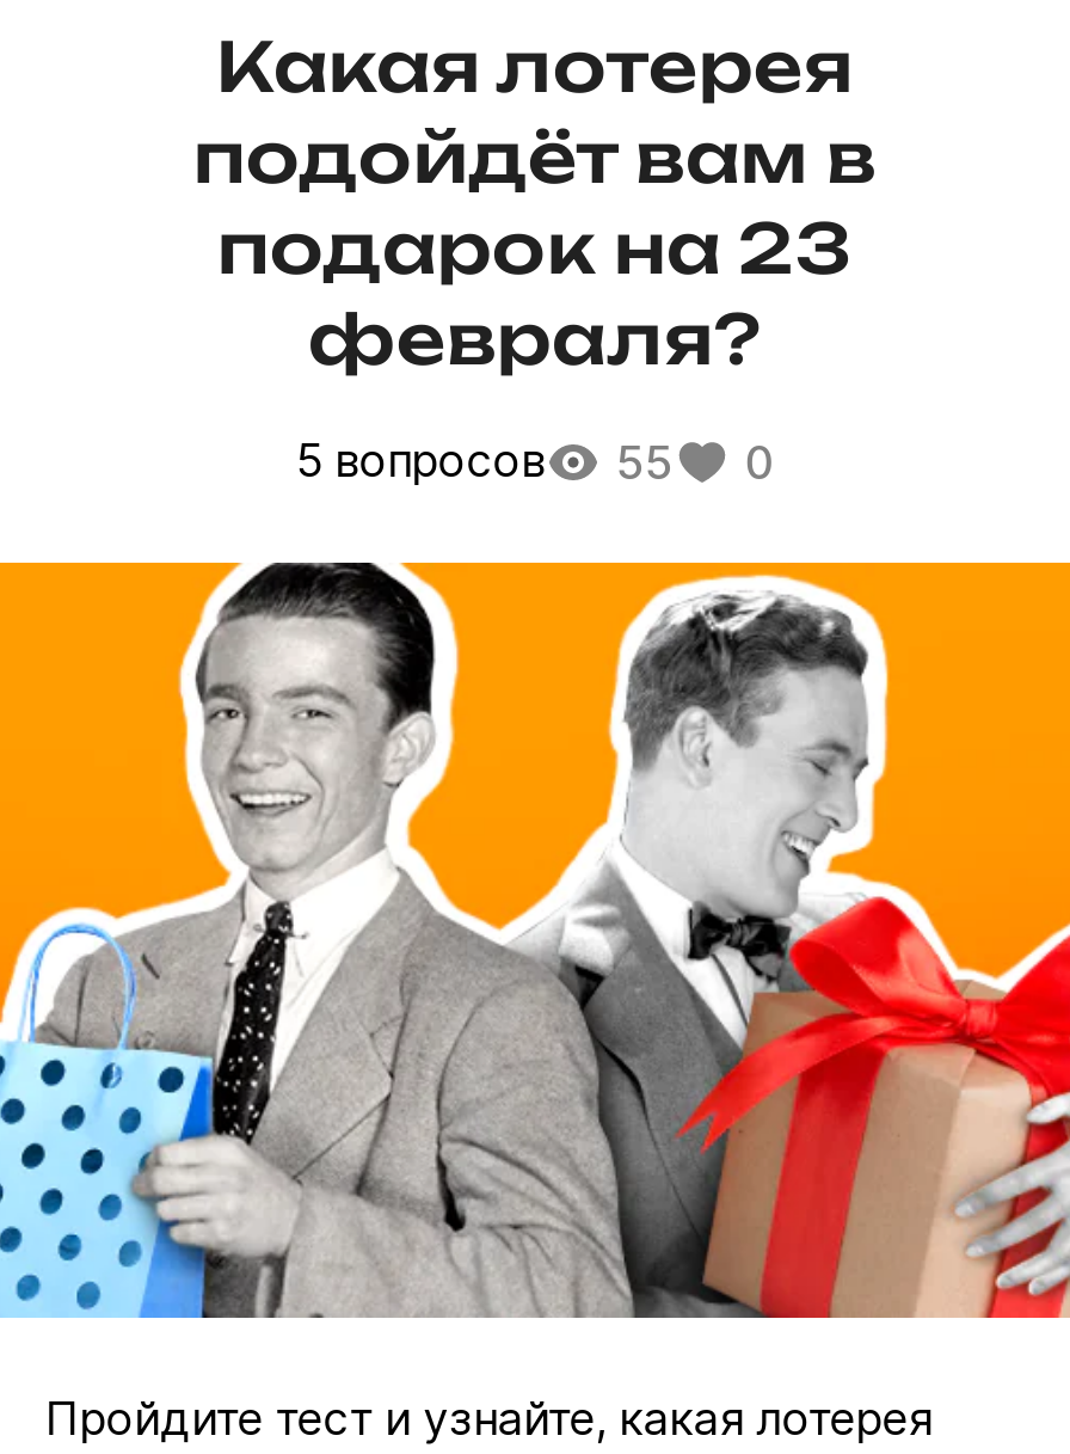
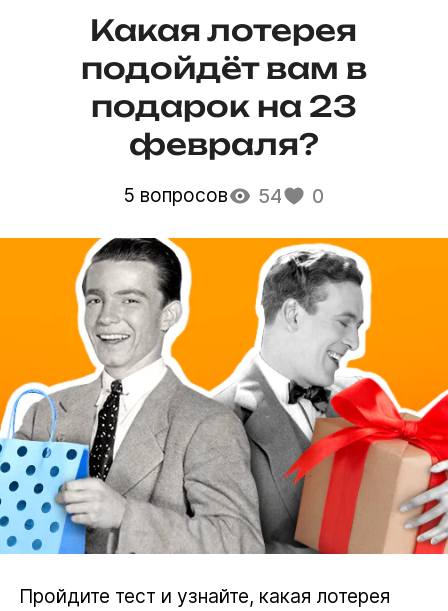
[296,432,773,490] 5 вопросов 55 0 -> [124,183,324,208] 5 вопросов 54 0

